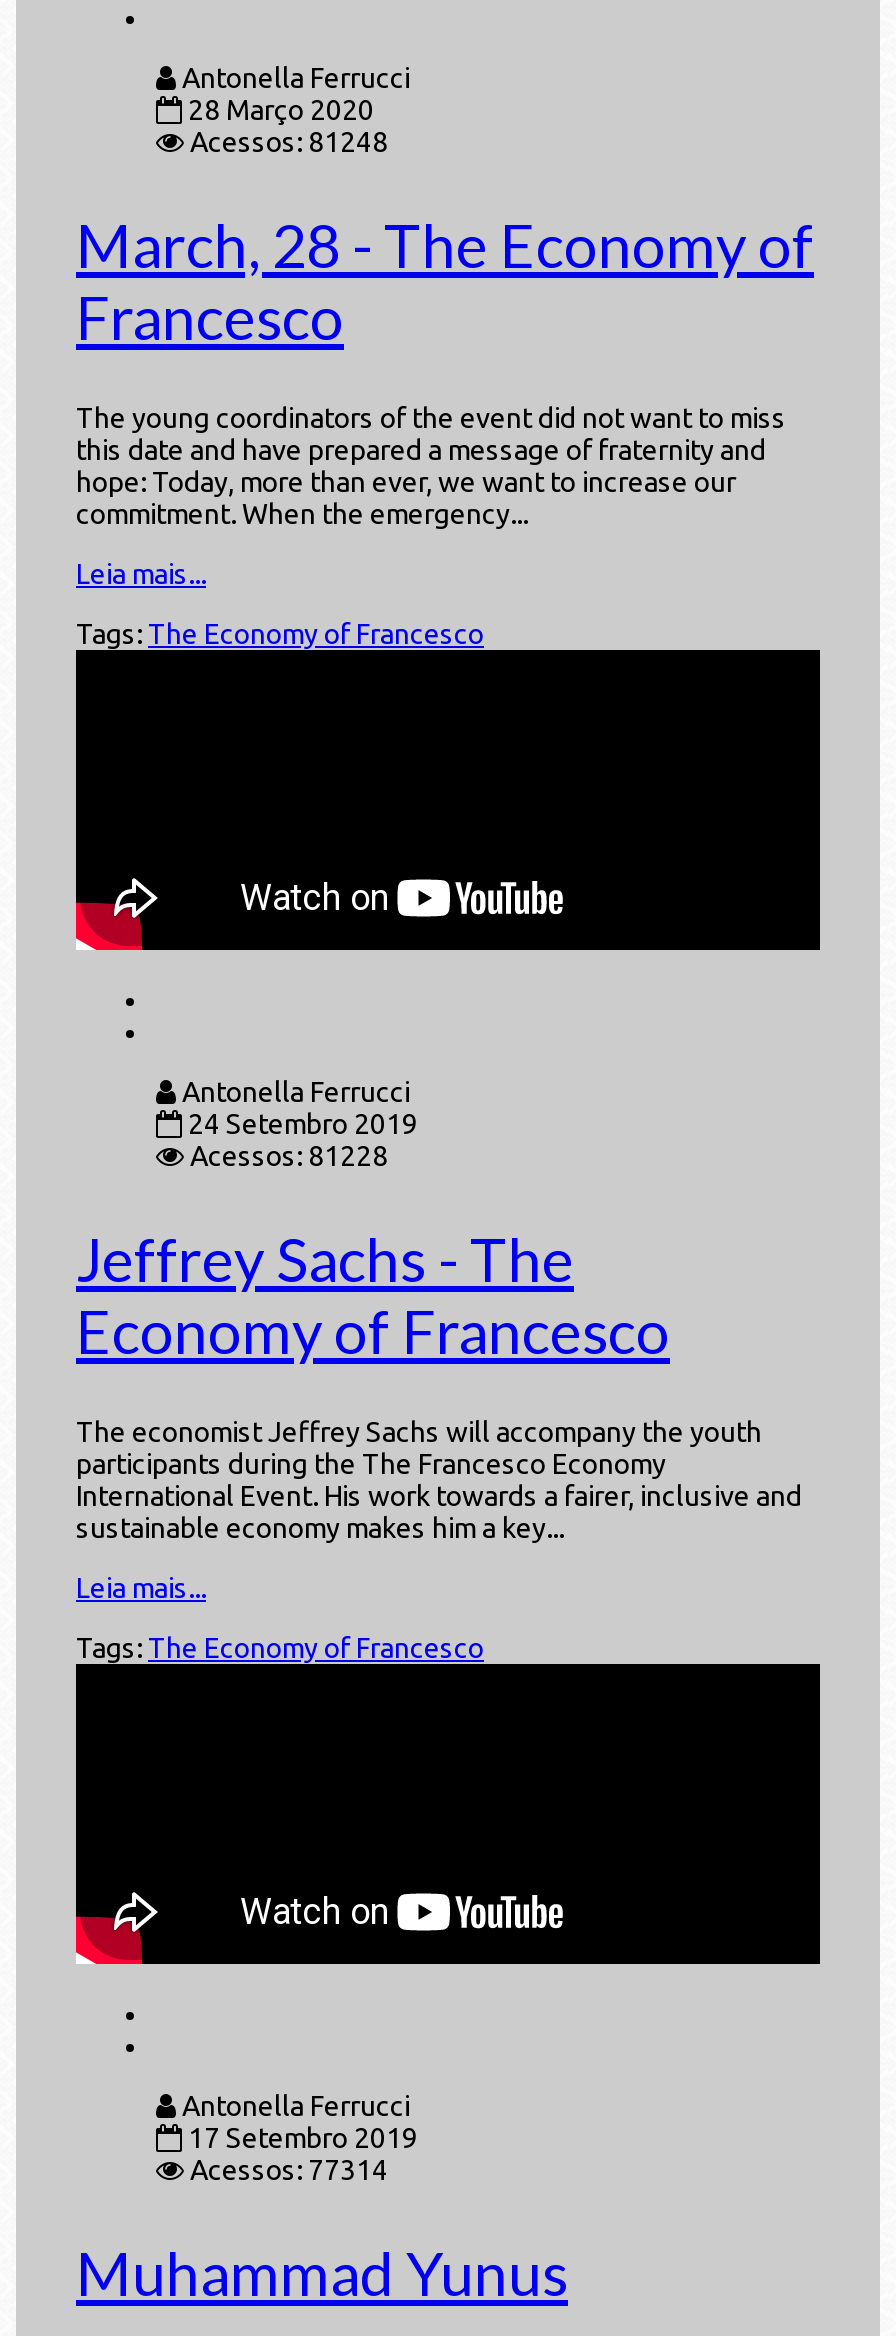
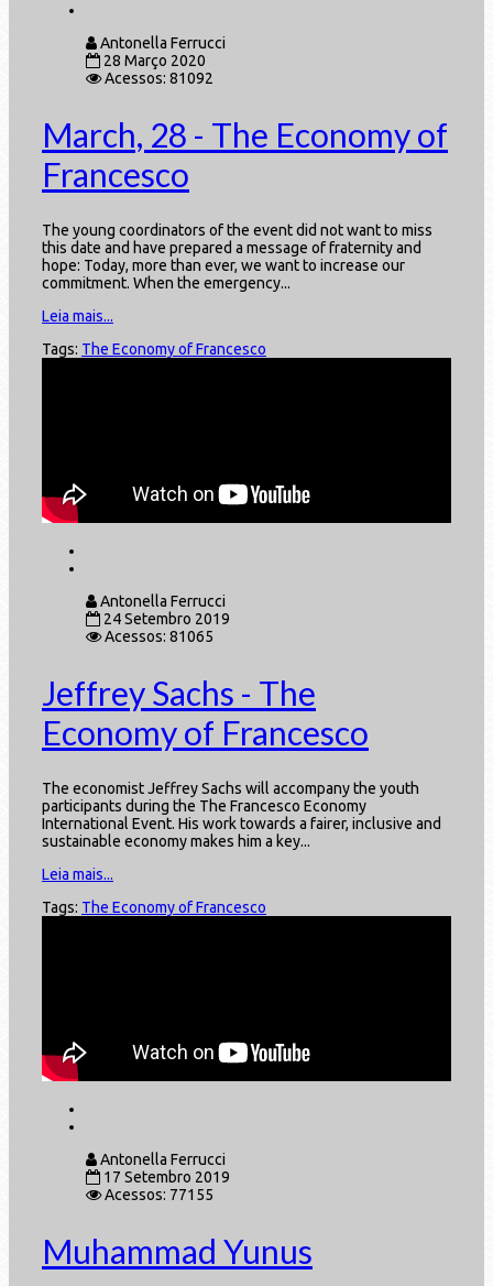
[190,127,388,159] Acessos: 81248 -> [105,70,213,87] Acessos: 81092
[190,1140,388,1172] Acessos: 81228 -> [105,628,213,645] Acessos: 81065
[190,2154,388,2186] Acessos: 77314 -> [105,1186,213,1203] Acessos: 77155

